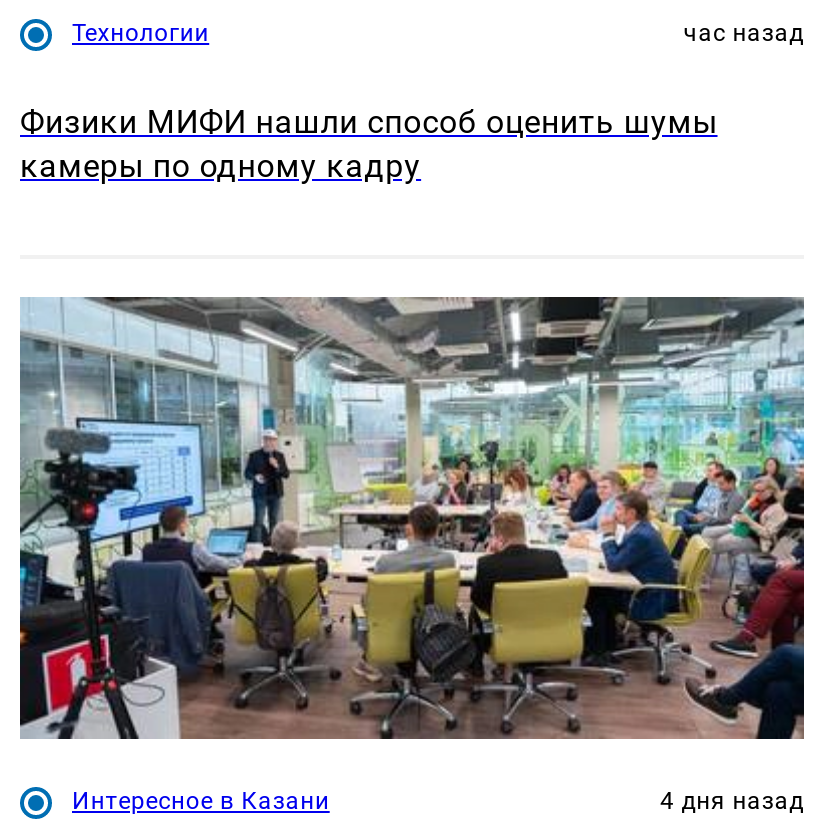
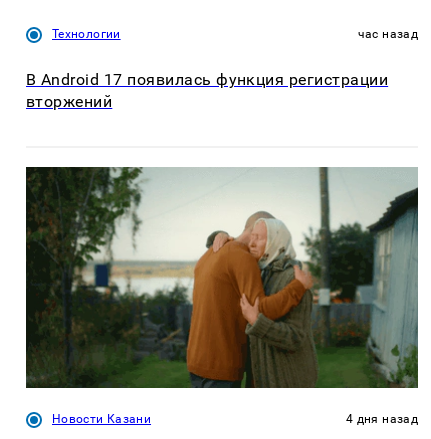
[20,102,718,184] Физики МИФИ нашли способ оценить шумы | камеры по одному кадру -> [26,70,388,111] В Android 17 появилась функция регистрации | вторжений
[18,295,806,815] [image] | Интересное в Казани -> [25,166,419,426] [image] | Новости Казани

